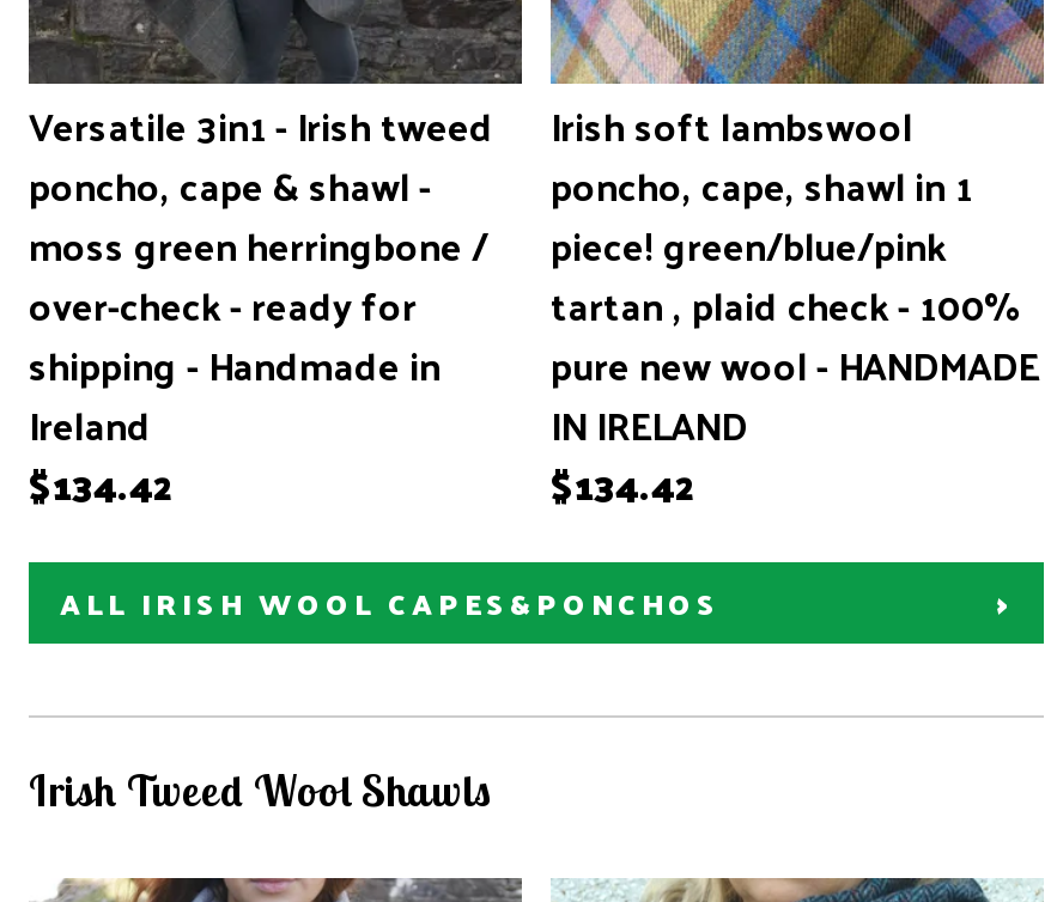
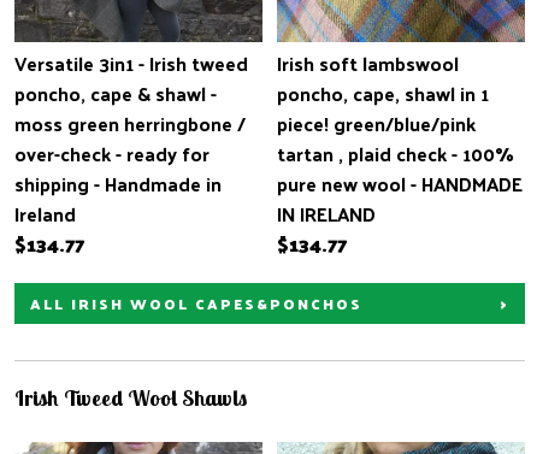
[29,449,175,518] $134.42 -> [14,226,84,261] $134.77
[551,449,697,518] $134.42 -> [277,226,347,261] $134.77

